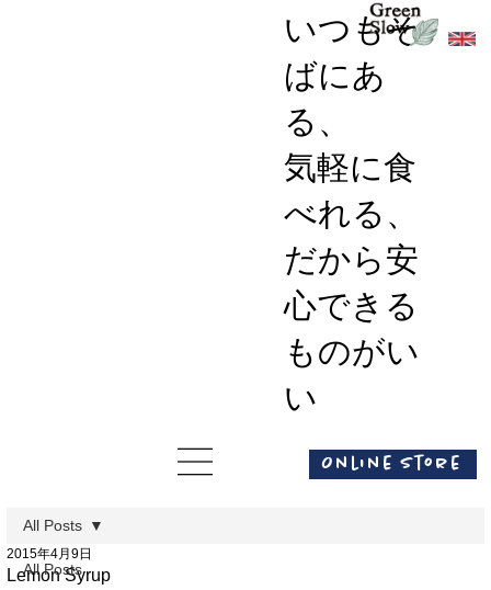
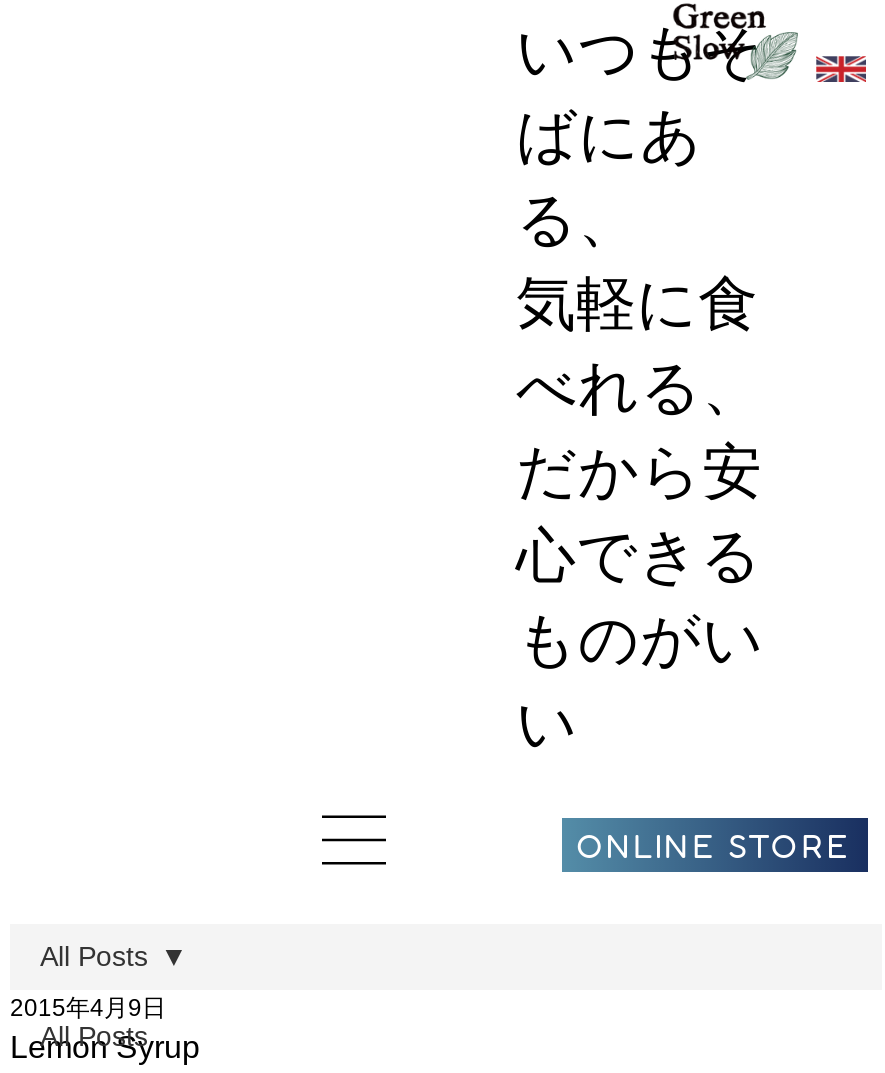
[323,454,462,473] Online Store -> none

